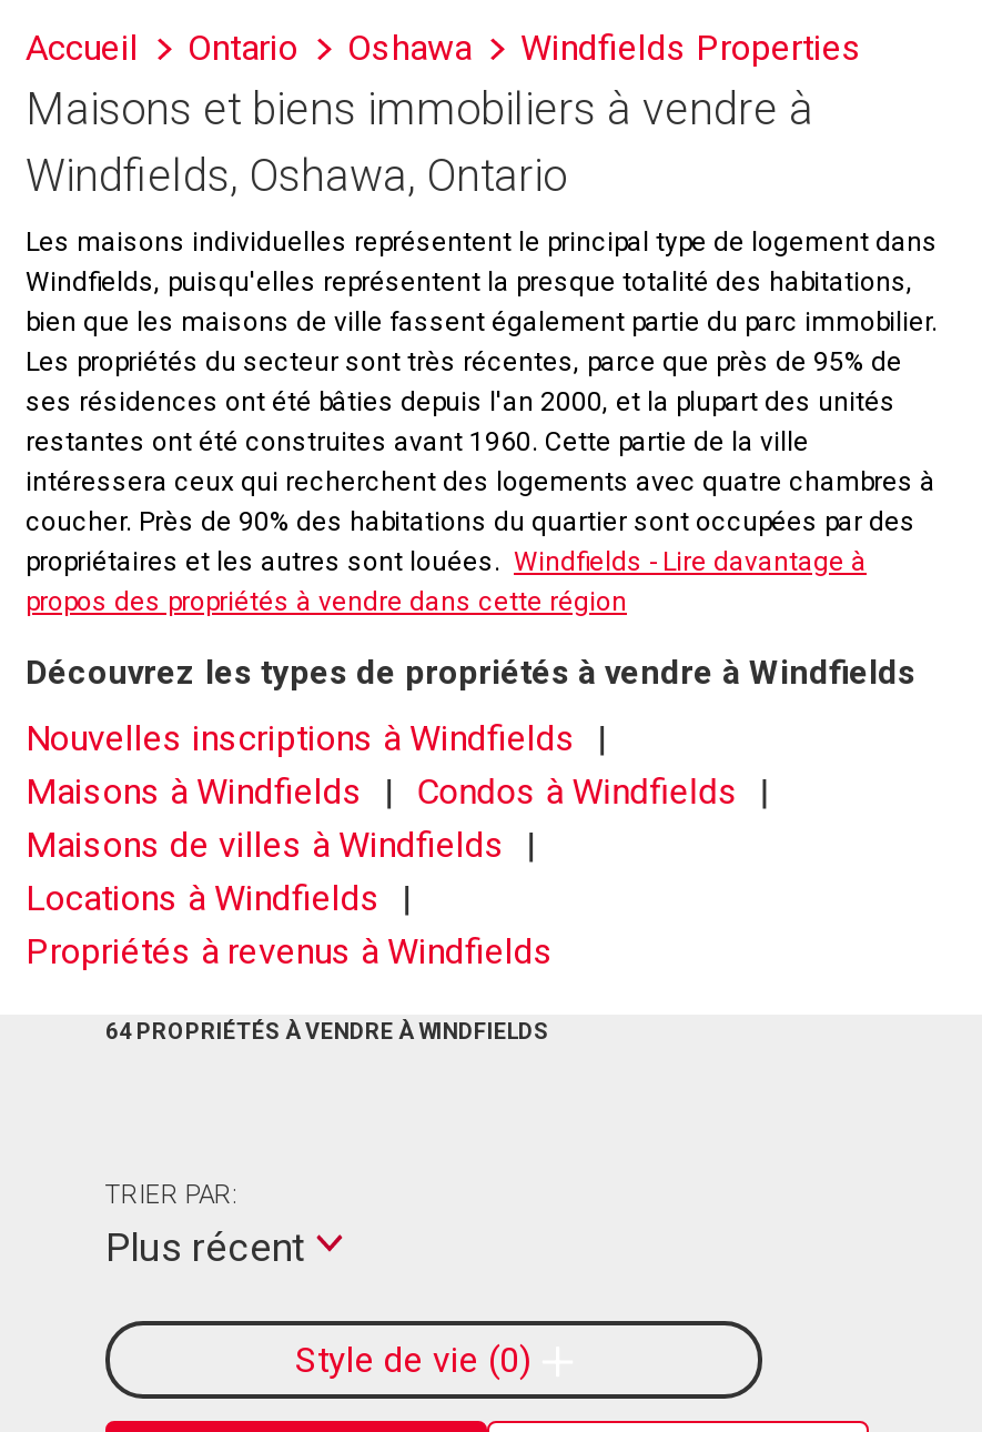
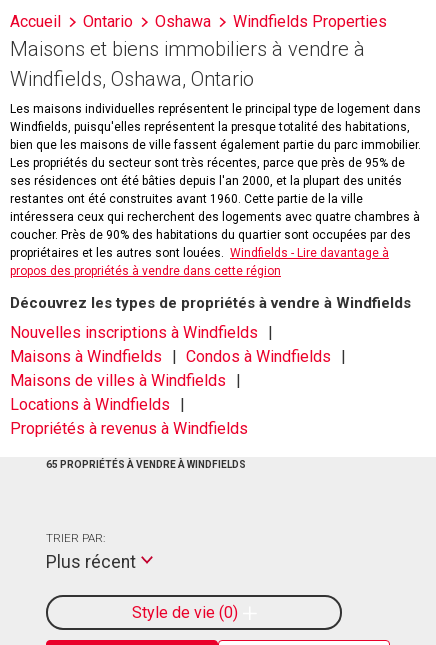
[105,1019,549,1043] 64 PROPRIÉTÉS À VENDRE À WINDFIELDS -> [46,459,246,470] 65 PROPRIÉTÉS À VENDRE À WINDFIELDS

